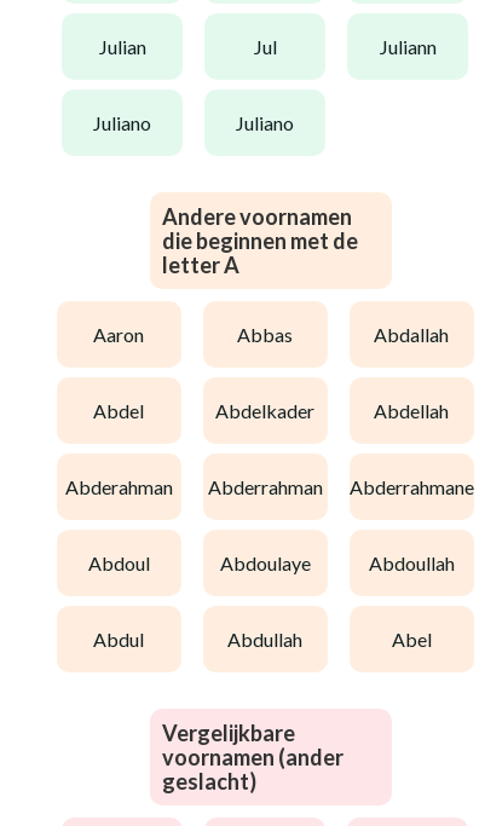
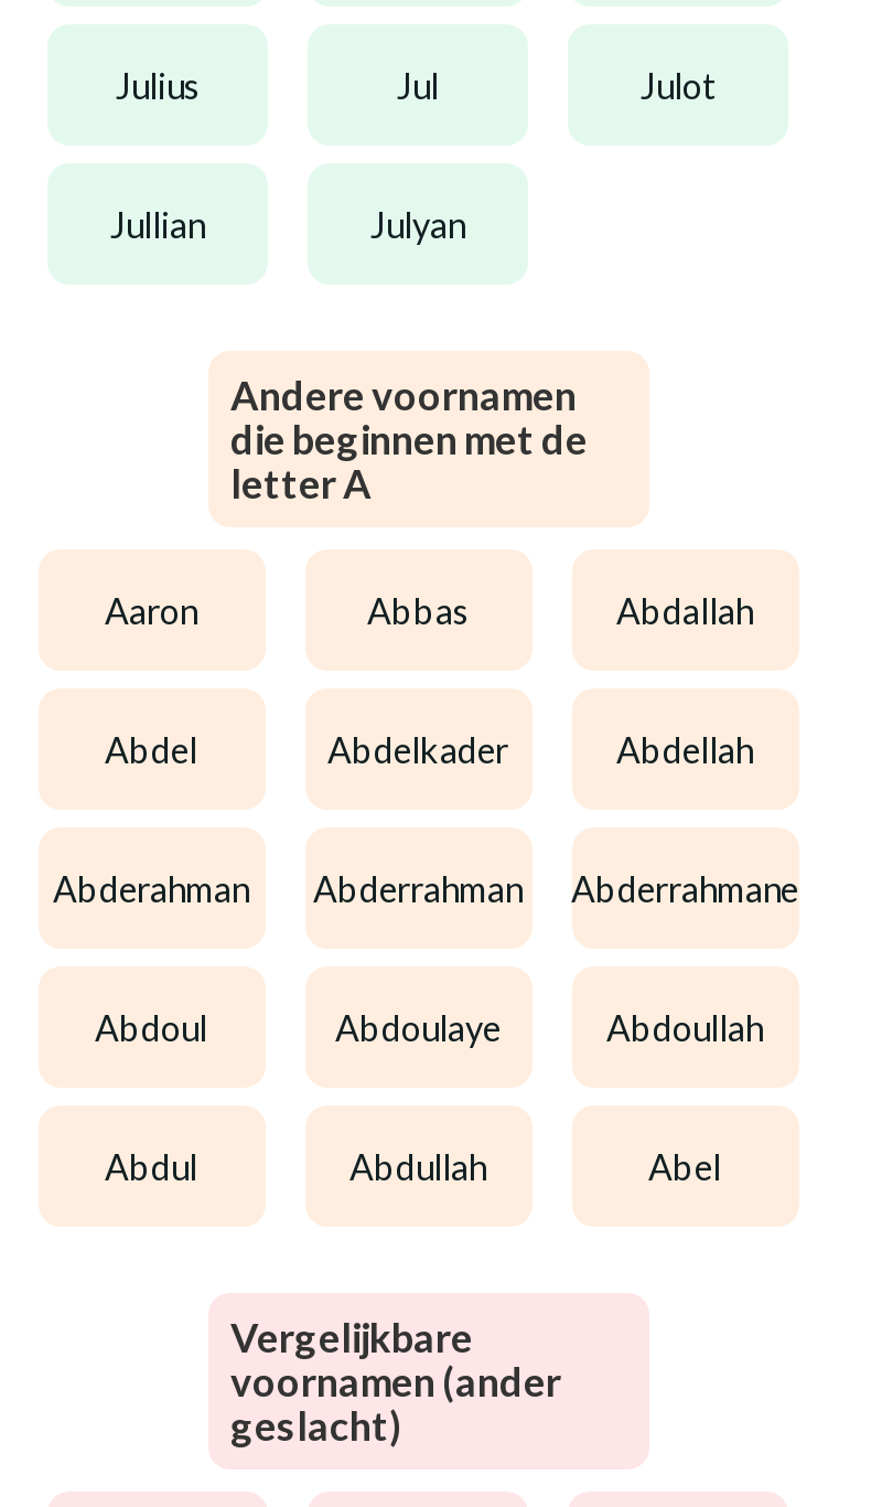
[107,34,146,57] julian -> [131,63,200,105] julius
[388,34,436,57] juliann -> [656,63,716,105] julot
[102,111,294,134] juliano | juliano -> [126,202,465,244] jullian | julyan

